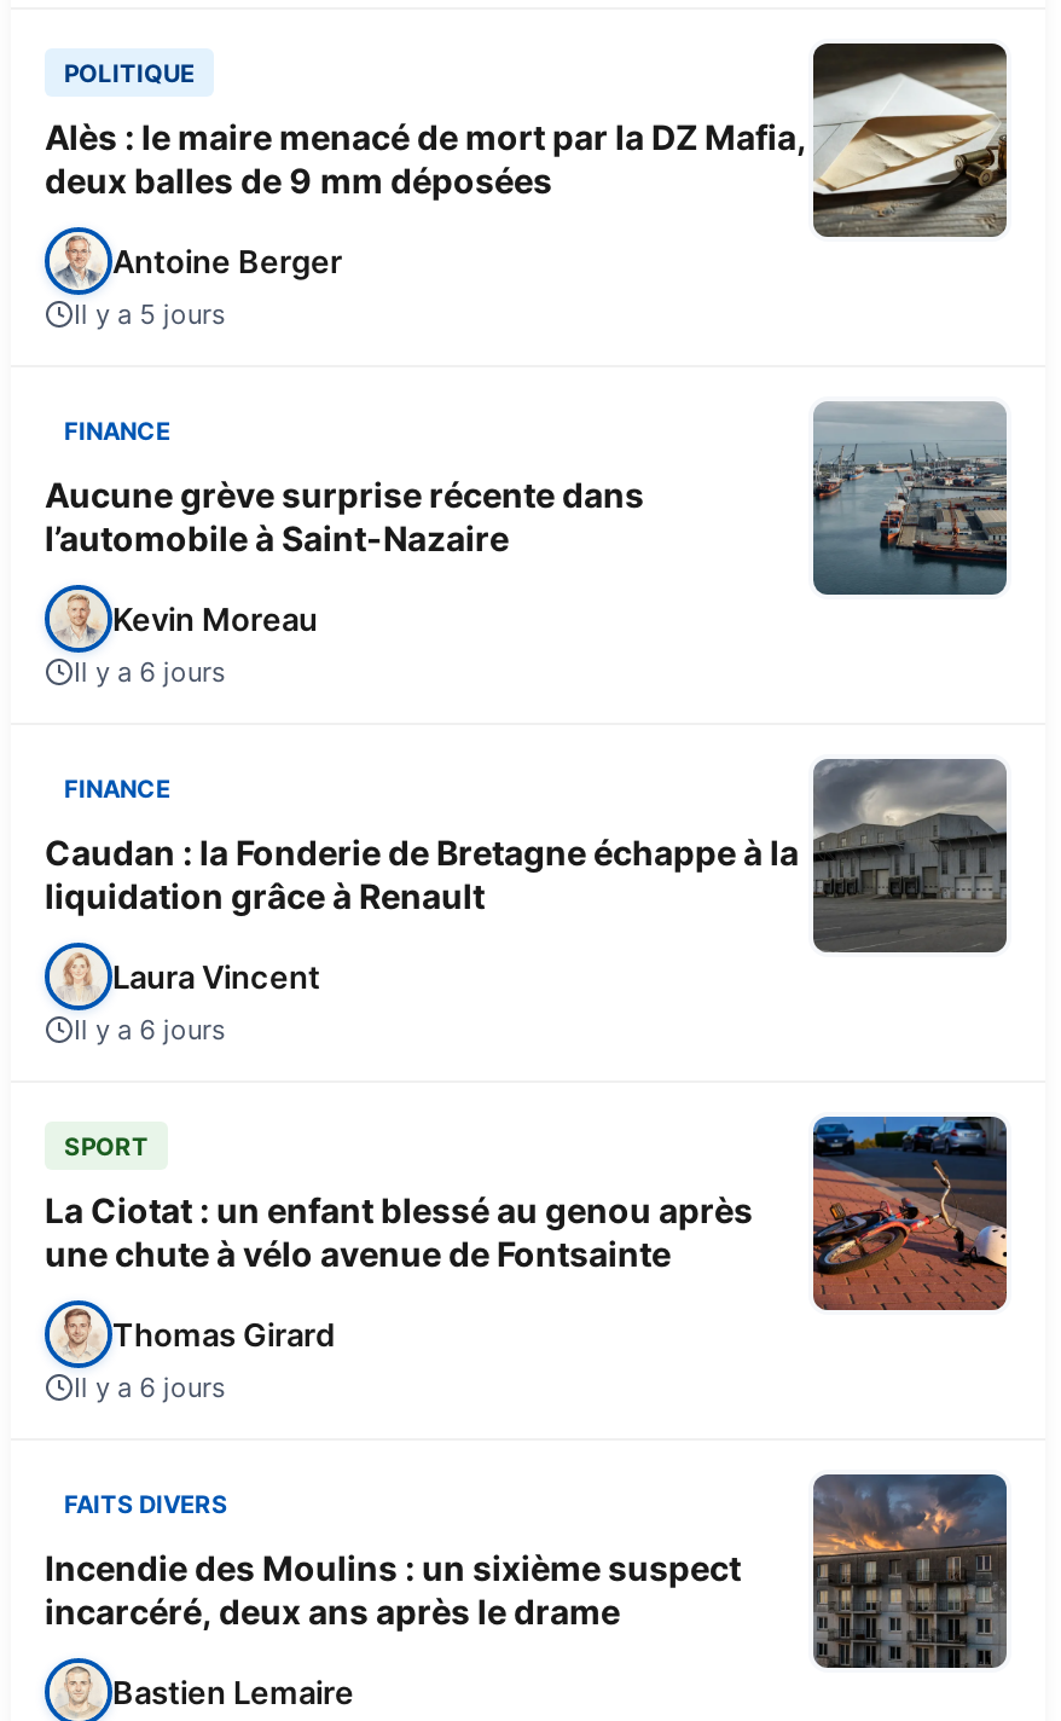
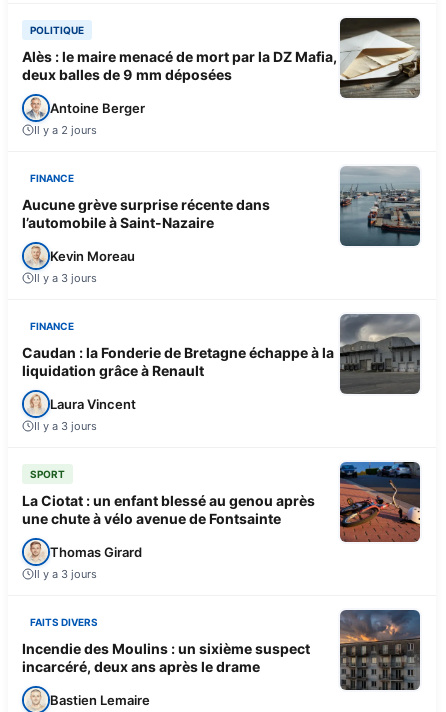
[74,296,226,330] Il y a 5 jours -> [34,123,97,137] Il y a 2 jours
[74,654,226,688] Il y a 6 jours -> [34,271,97,285] Il y a 3 jours
[74,1012,226,1046] Il y a 6 jours -> [34,419,97,433] Il y a 3 jours
[74,1370,226,1403] Il y a 6 jours -> [34,567,97,581] Il y a 3 jours

